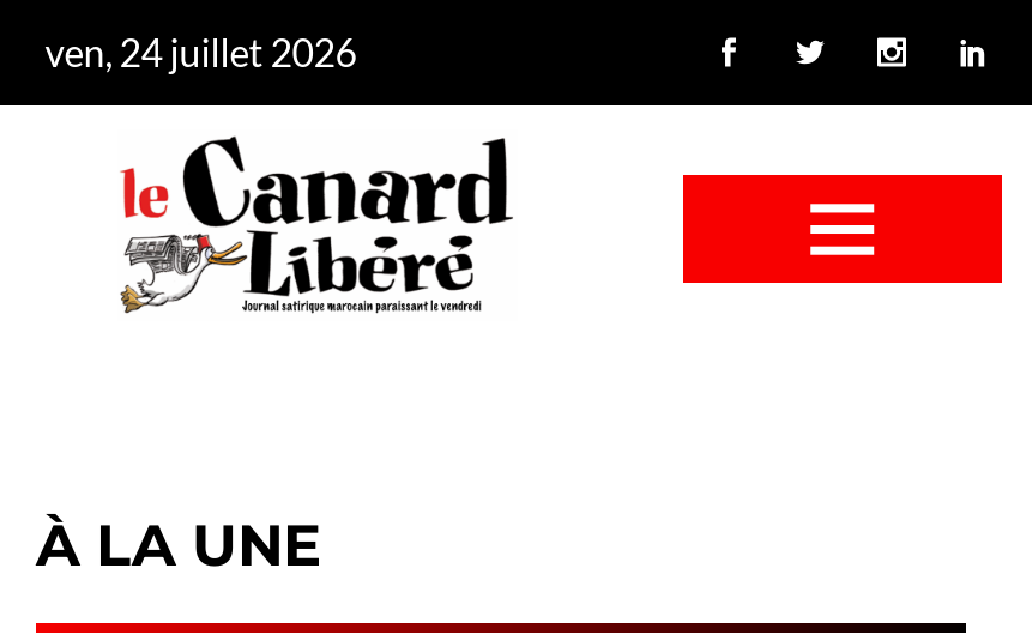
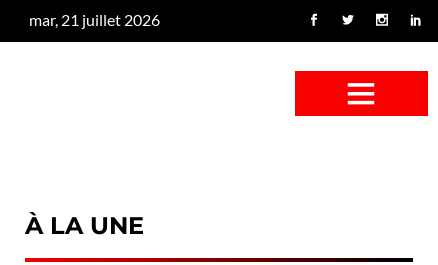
[45,29,357,74] ven, 24 juillet 2026 -> [29,10,160,29] mar, 21 juillet 2026
[120,134,513,314] [image] -> none

